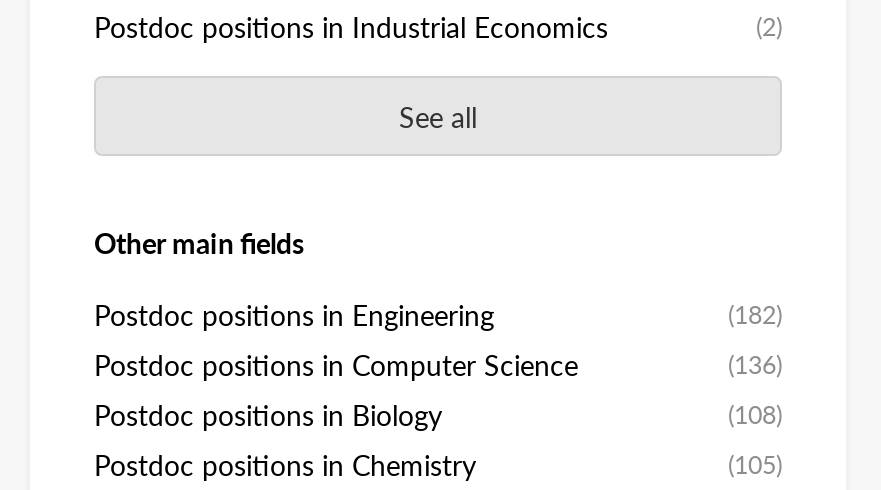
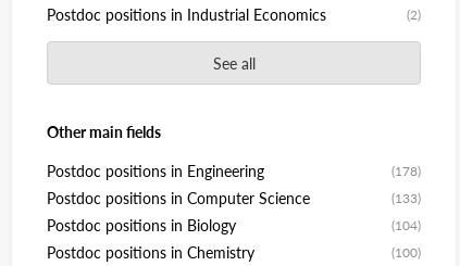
[728,296,782,332] (182) -> [391,161,421,180] (178)
[728,346,782,382] (136) -> [391,188,421,207] (133)
[728,396,782,432] (108) -> [391,215,421,235] (104)
[728,446,782,482] (105) -> [391,242,421,262] (100)

